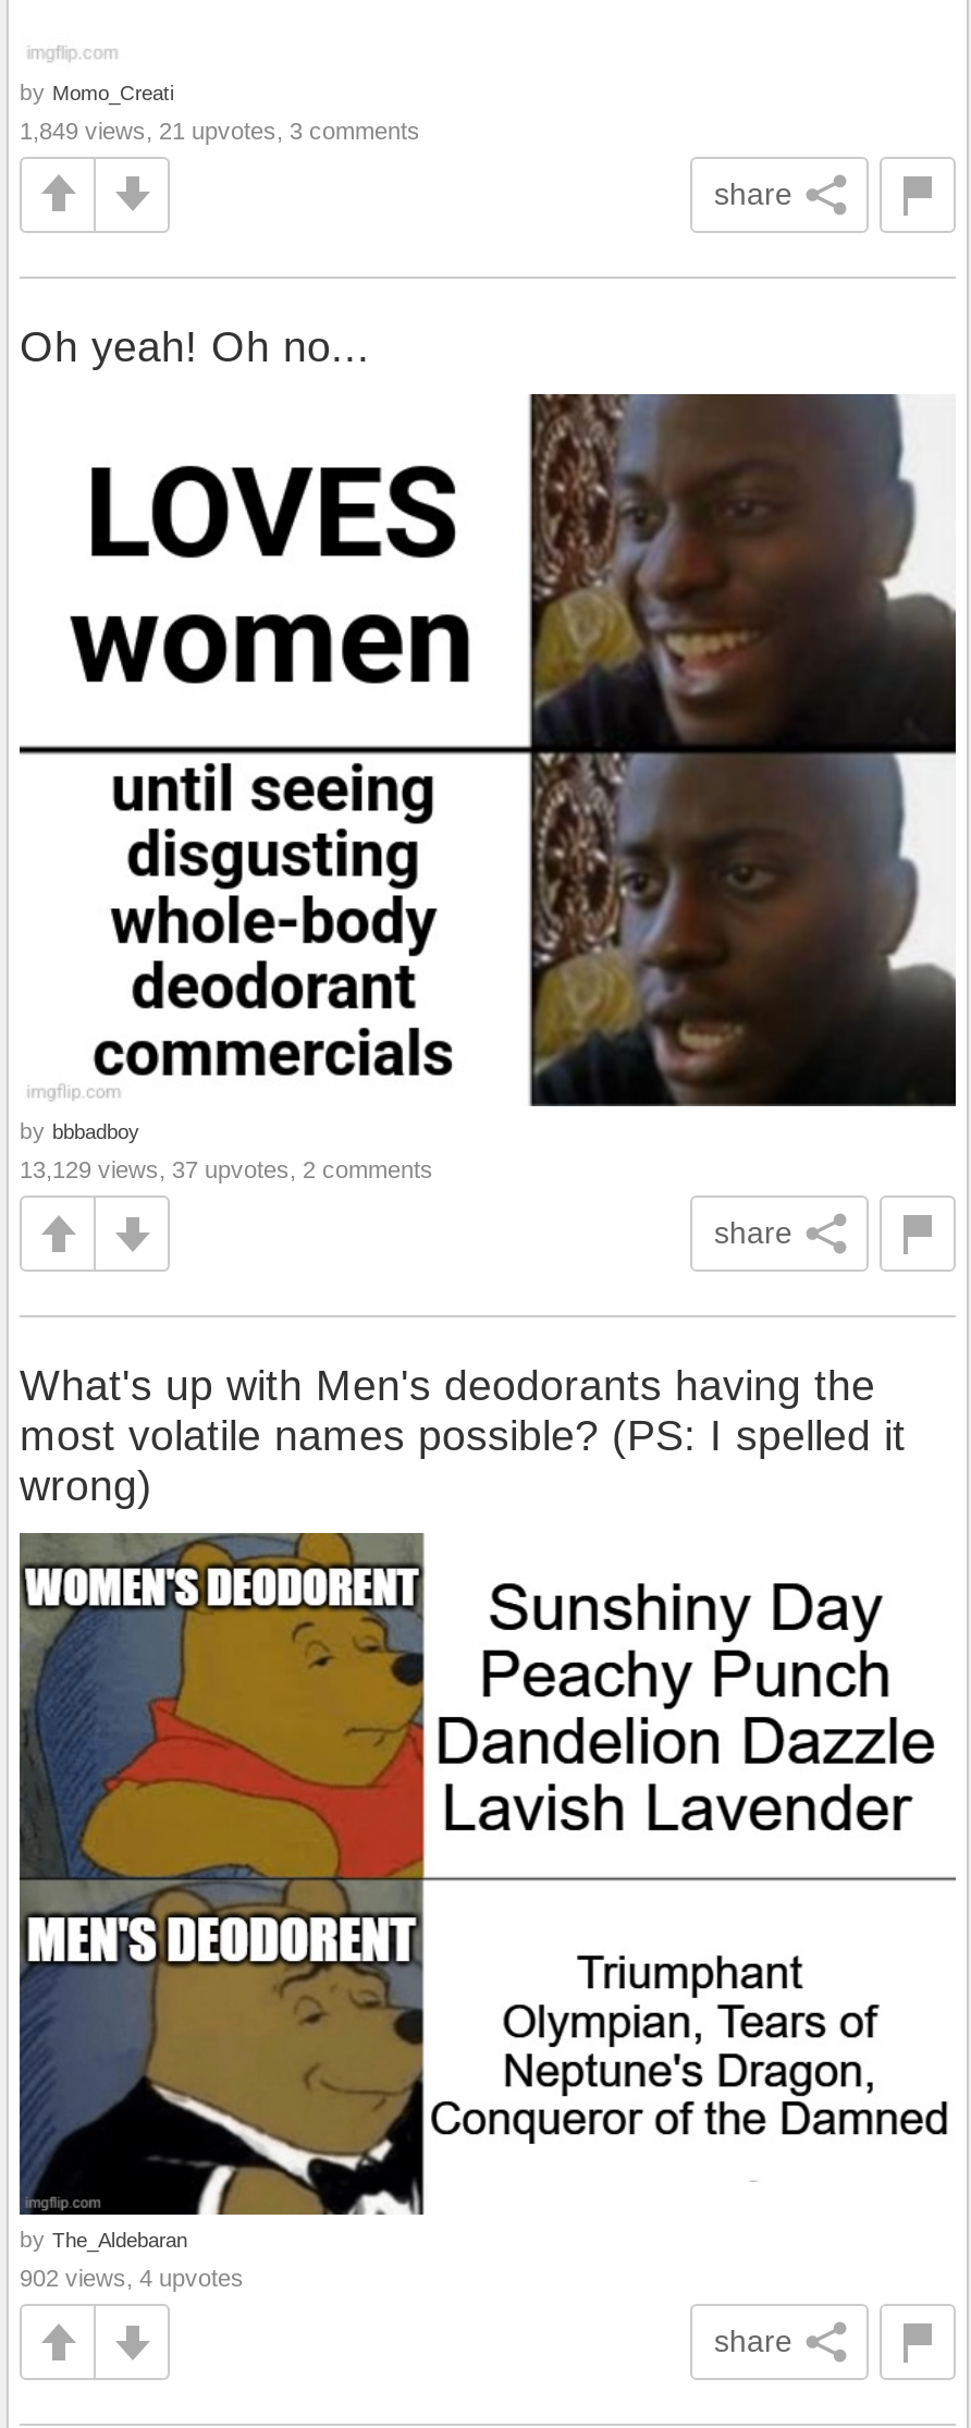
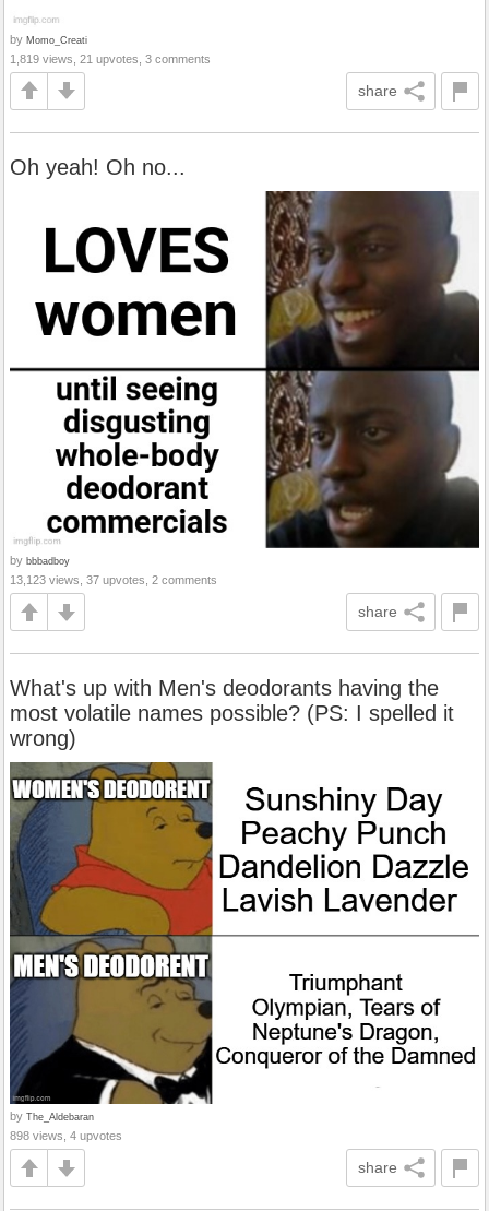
[20,117,420,144] 1,849 views, 21 upvotes, 3 comments -> [10,52,211,65] 1,819 views, 21 upvotes, 3 comments
[20,1157,433,1183] 13,129 views, 37 upvotes, 2 comments -> [10,574,217,587] 13,123 views, 37 upvotes, 2 comments
[20,2265,244,2291] 902 views, 4 upvotes -> [10,1129,122,1142] 898 views, 4 upvotes

